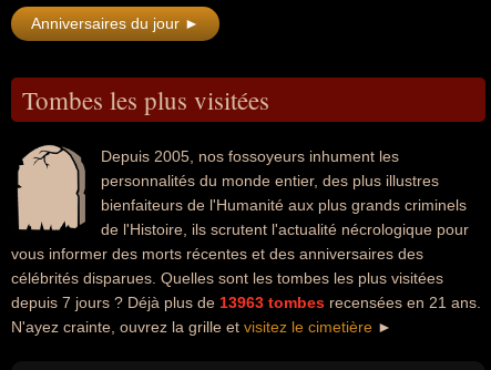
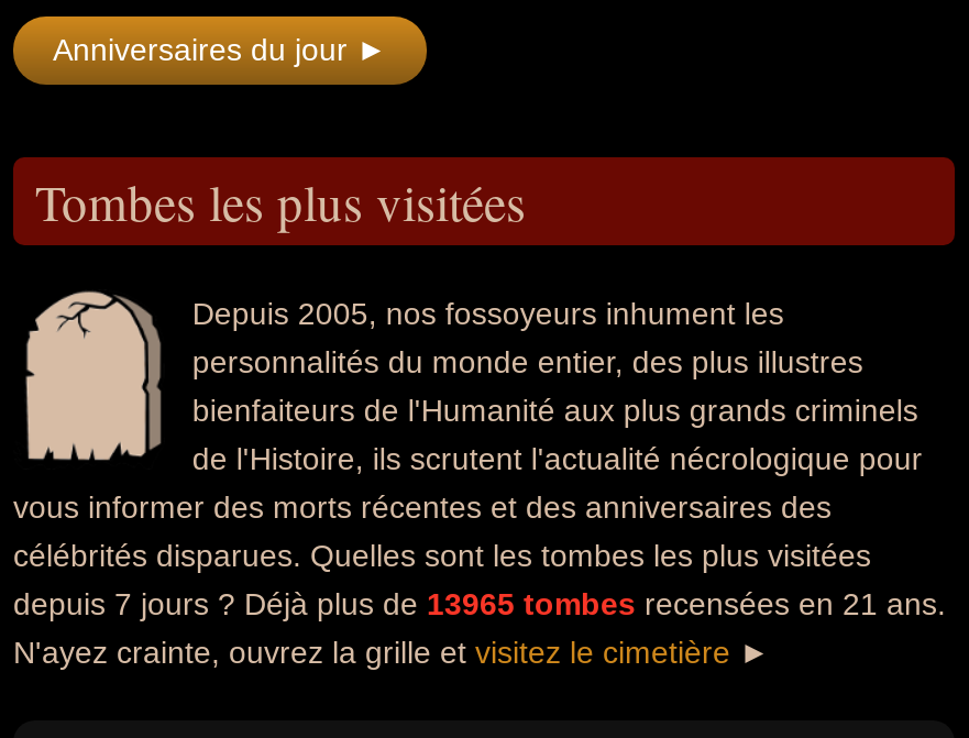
[11,294,481,311] depuis 7 jours ? Déjà plus de 13963 tombes recensées en 21 ans. -> [13,586,946,621] depuis 7 jours ? Déjà plus de 13965 tombes recensées en 21 ans.

